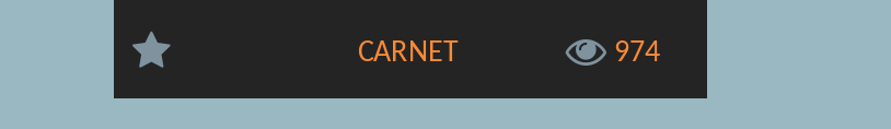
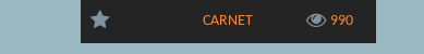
[607,37,660,70] 974 -> [326,13,353,29] 990

